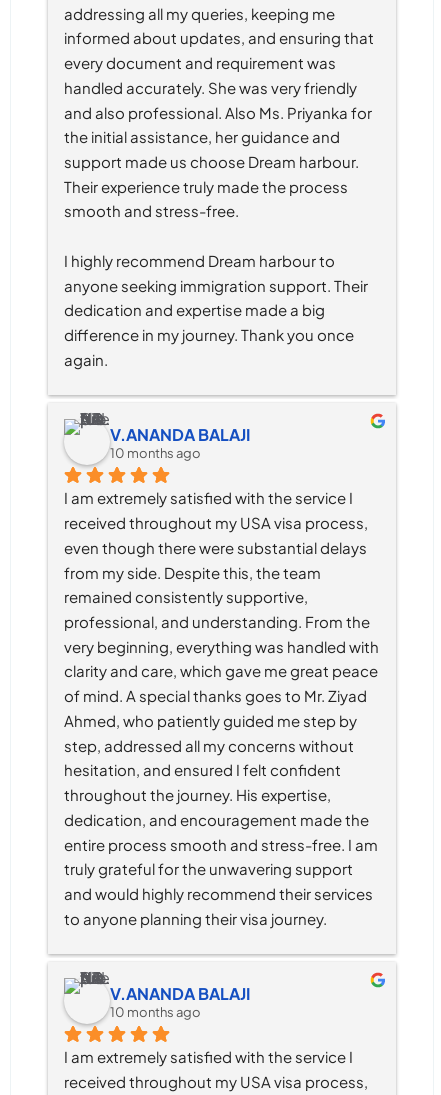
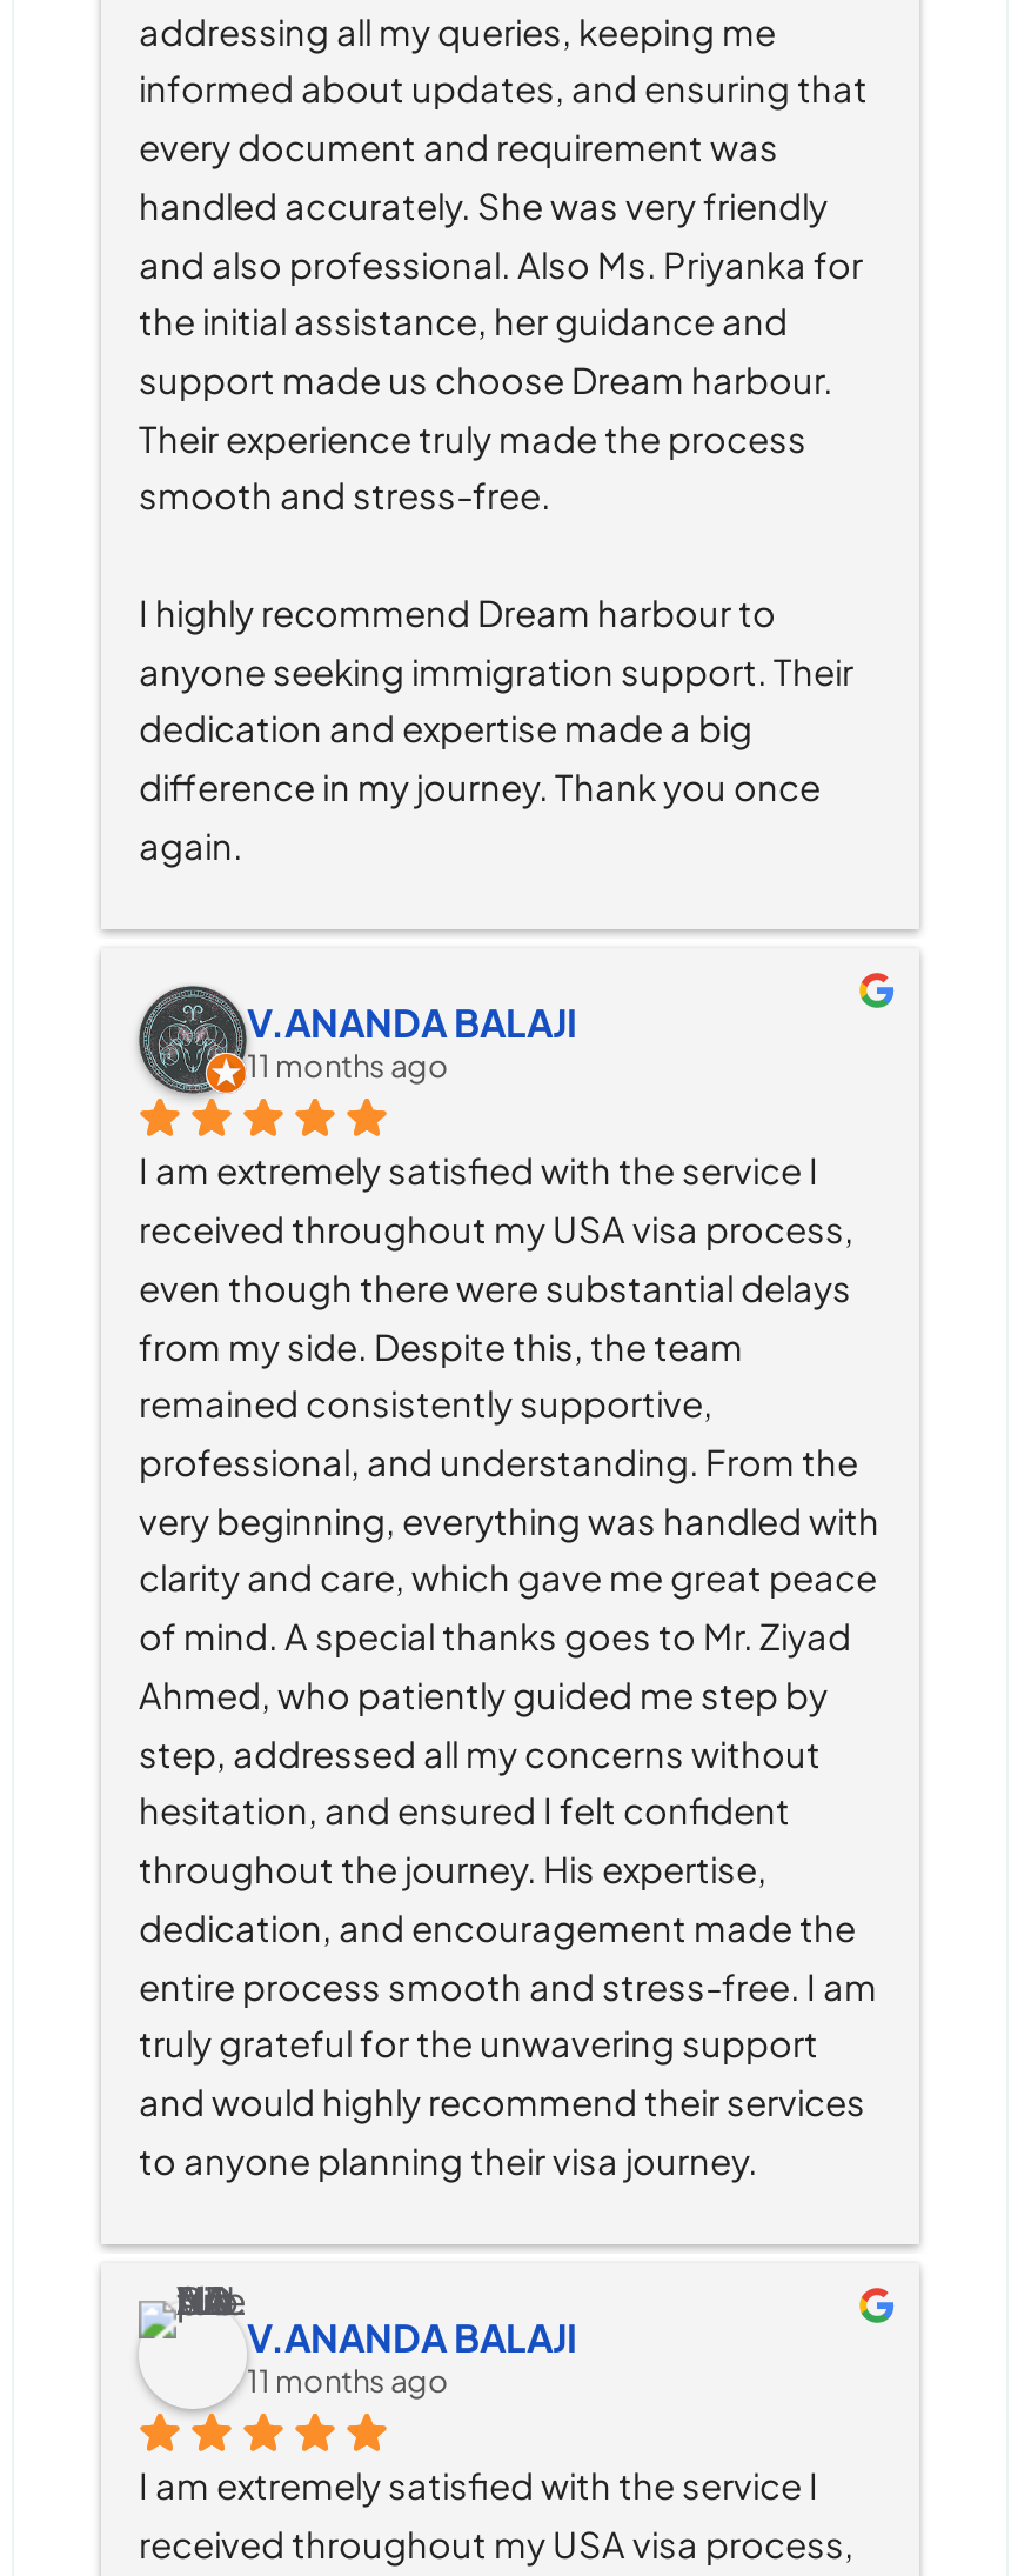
[63,412,201,465] [image] | 10 months ago -> [136,972,449,1096] [image] | 11 months ago
[110,1004,201,1020] 10 months ago -> [247,2362,449,2399] 11 months ago

